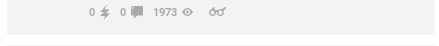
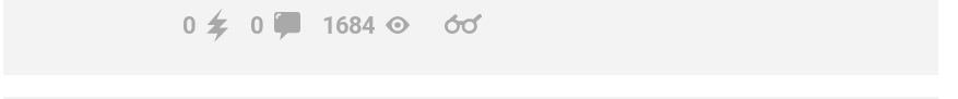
[153,6,177,19] 1973 -> [322,12,375,40] 1684

